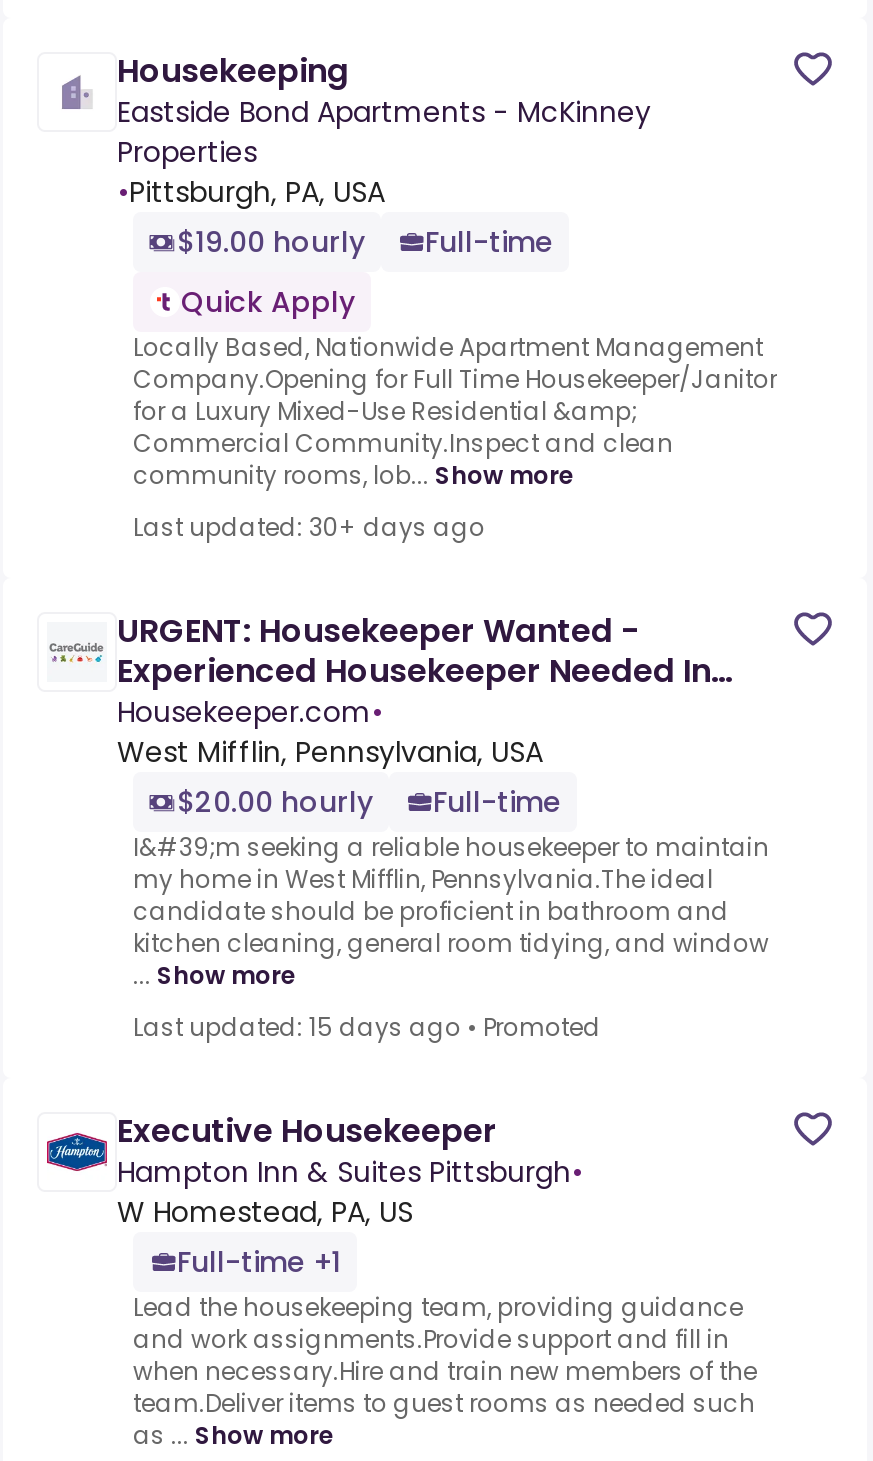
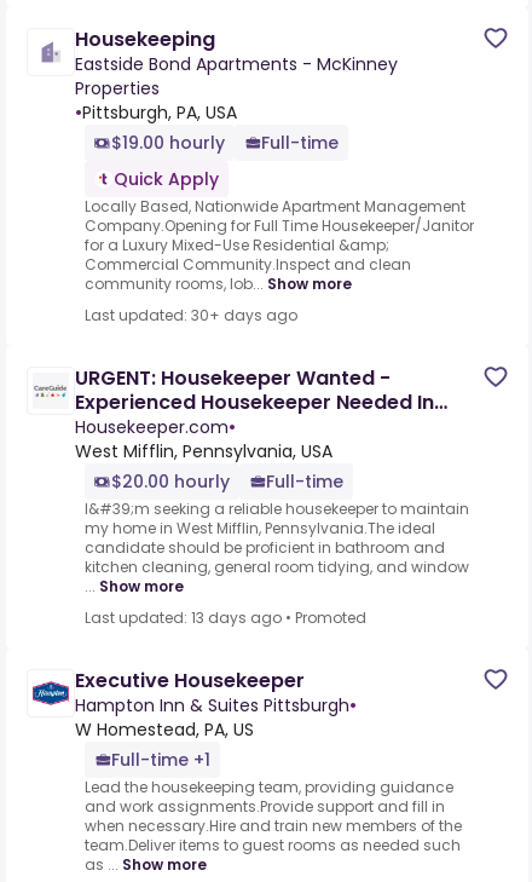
[133,1010,601,1044] Last updated: 15 days ago • Promoted -> [85,608,366,628] Last updated: 13 days ago • Promoted

